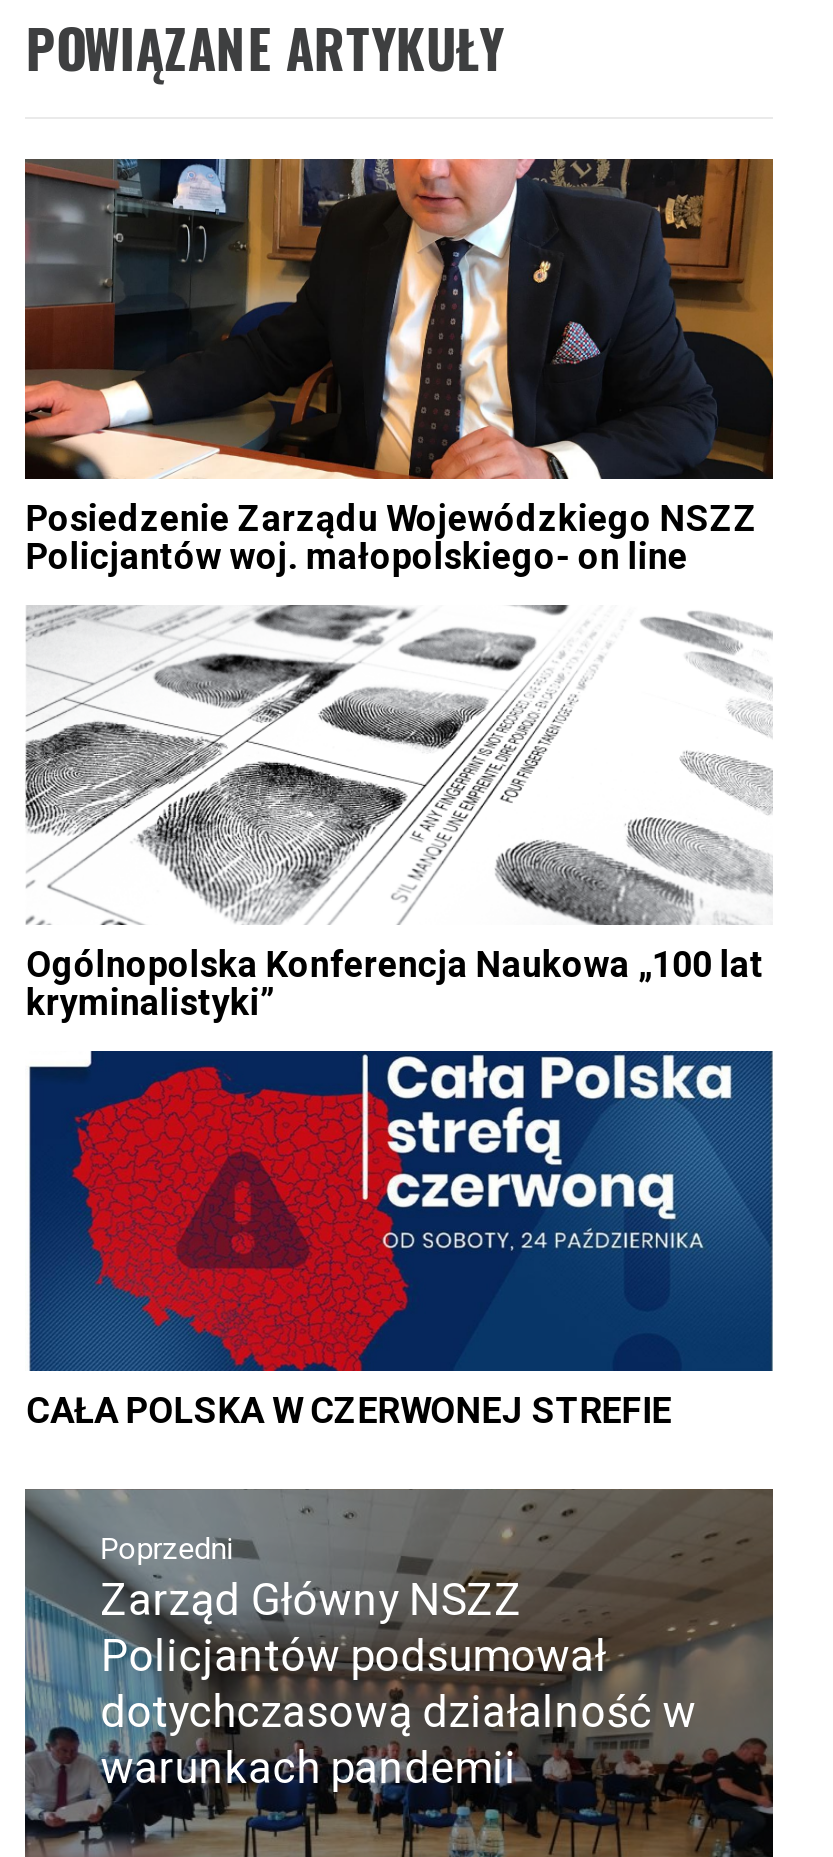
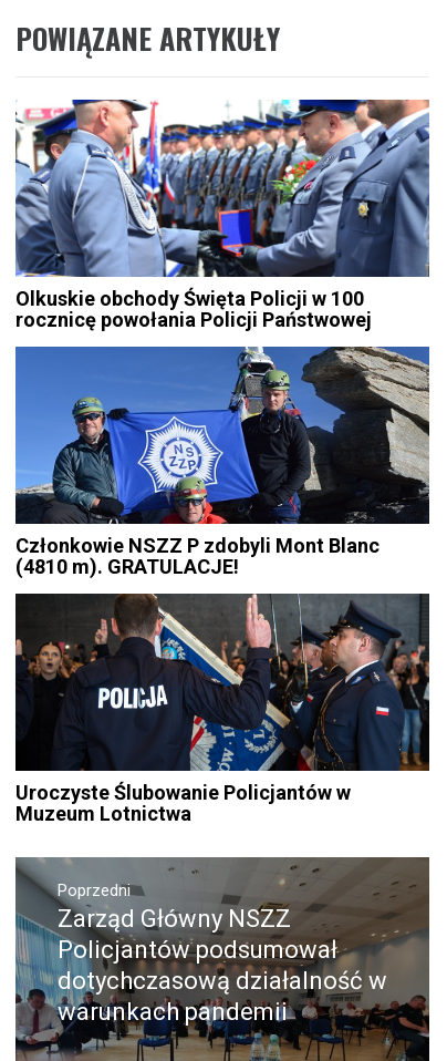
[23,157,775,576] [image] | Posiedzenie Zarządu Wojewódzkiego NSZZ | Policjantów woj. małopolskiego- on line -> [14,99,430,331] [image] | Olkuskie obchody Święta Policji w 100 | rocznicę powołania Policji Państwowej
[25,603,773,1022] [image] | Ogólnopolska Konferencja Naukowa „100 lat | kryminalistyki” -> [14,346,430,578] [image] | Członkowie NSZZ P zdobyli Mont Blanc | (4810 m). GRATULACJE!
[25,1049,775,1430] [image] | CAŁA POLSKA W CZERWONEJ STREFIE -> [14,593,430,825] [image] | Uroczyste Ślubowanie Policjantów w | Muzeum Lotnictwa

